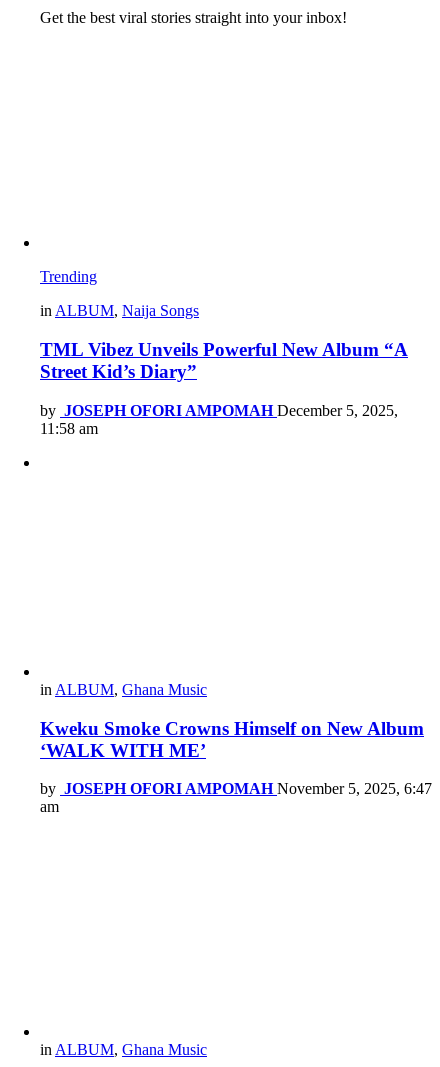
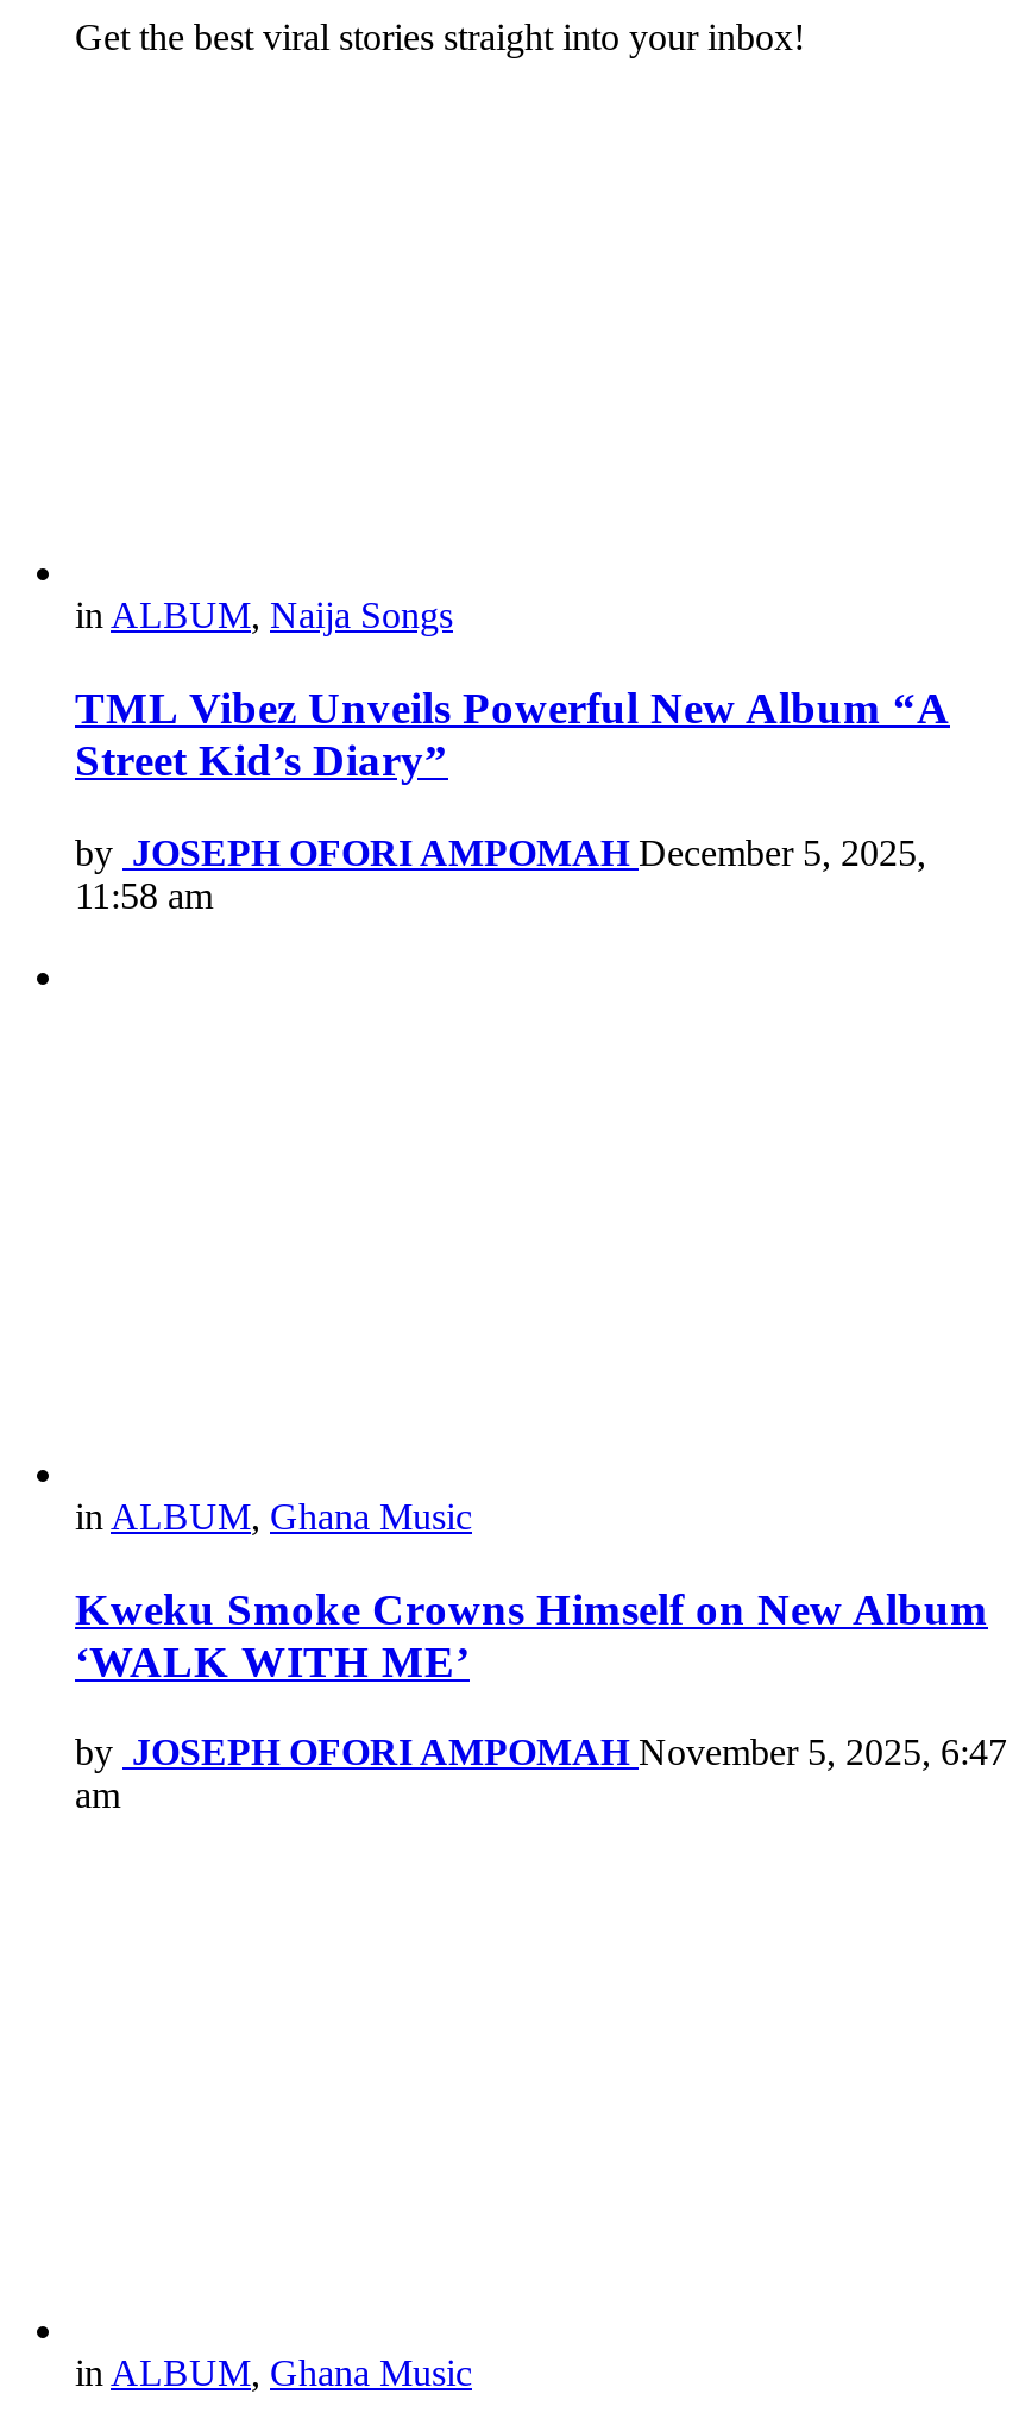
[40,268,97,285] Trending -> none

